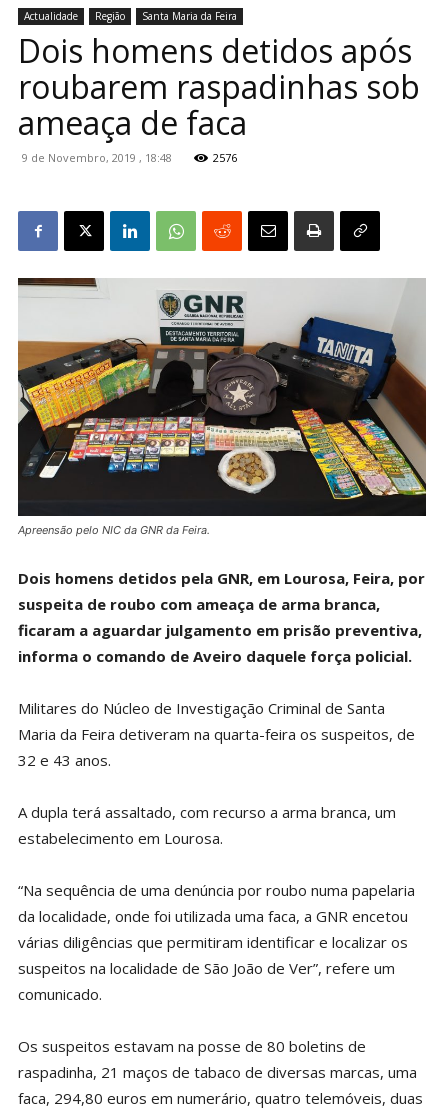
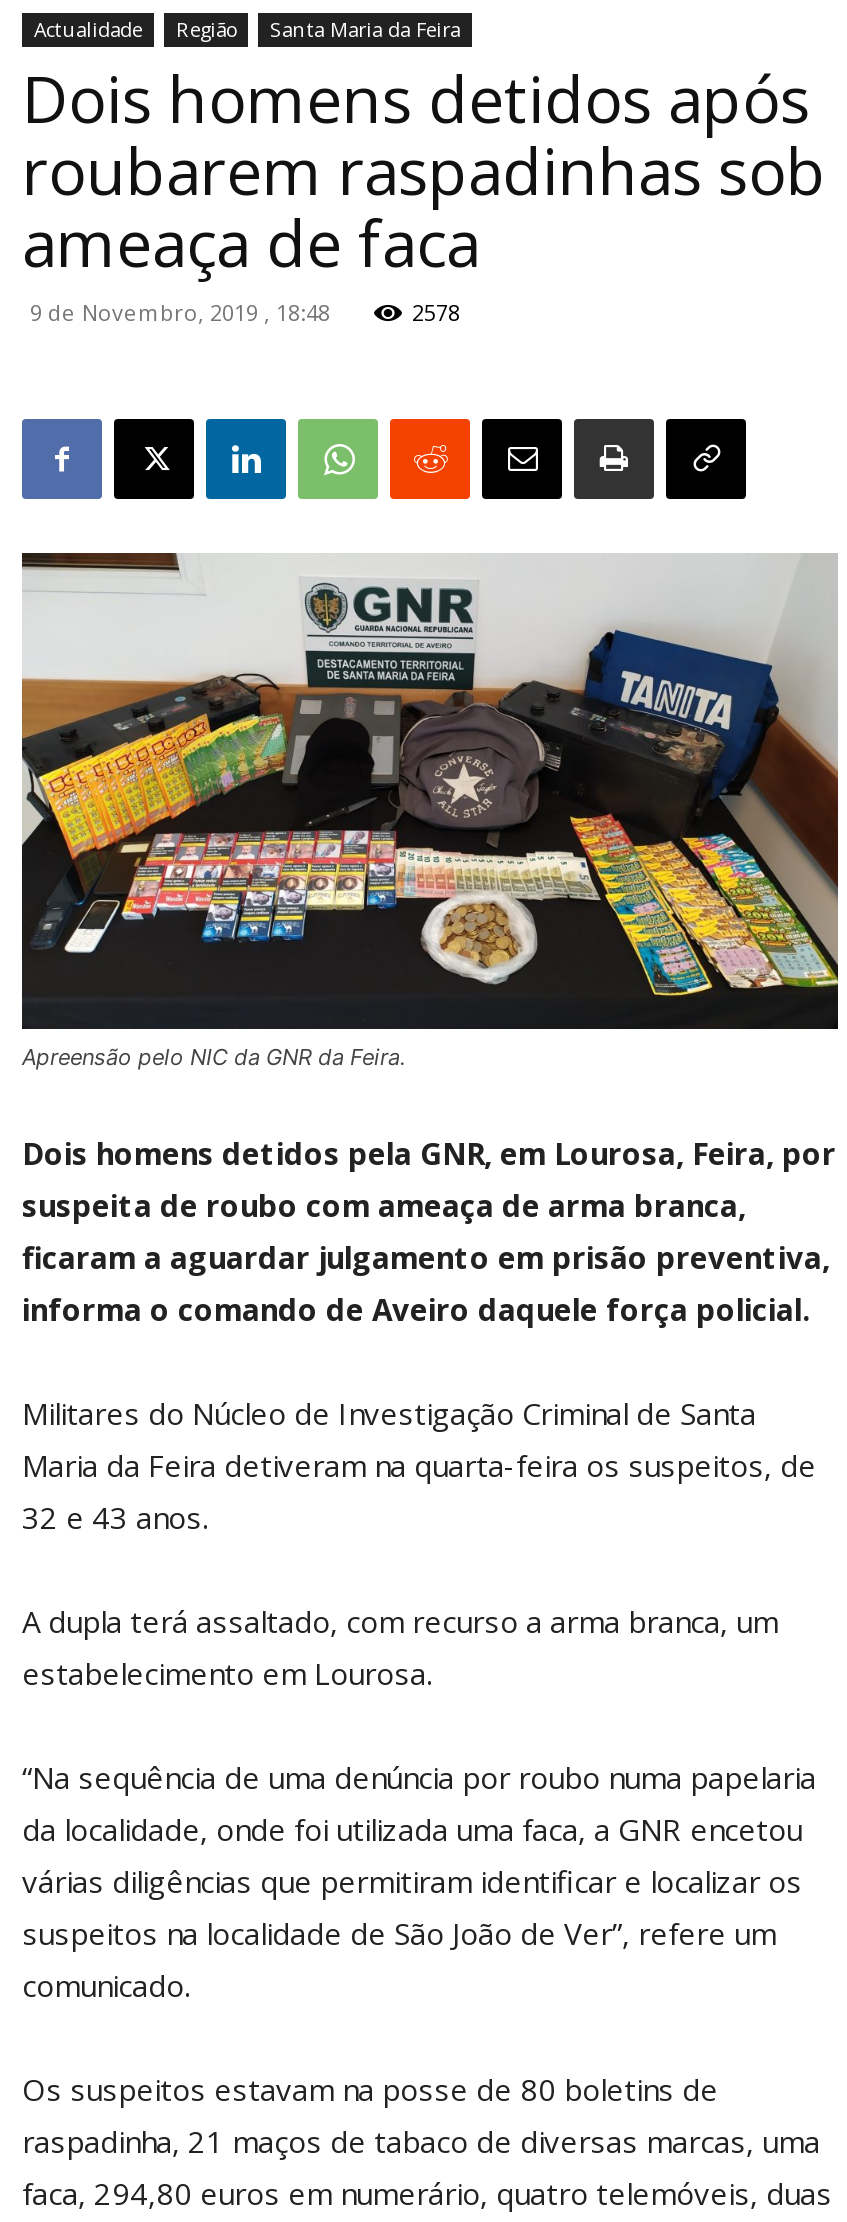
[213,150,237,165] 2576 -> [412,297,460,327] 2578

